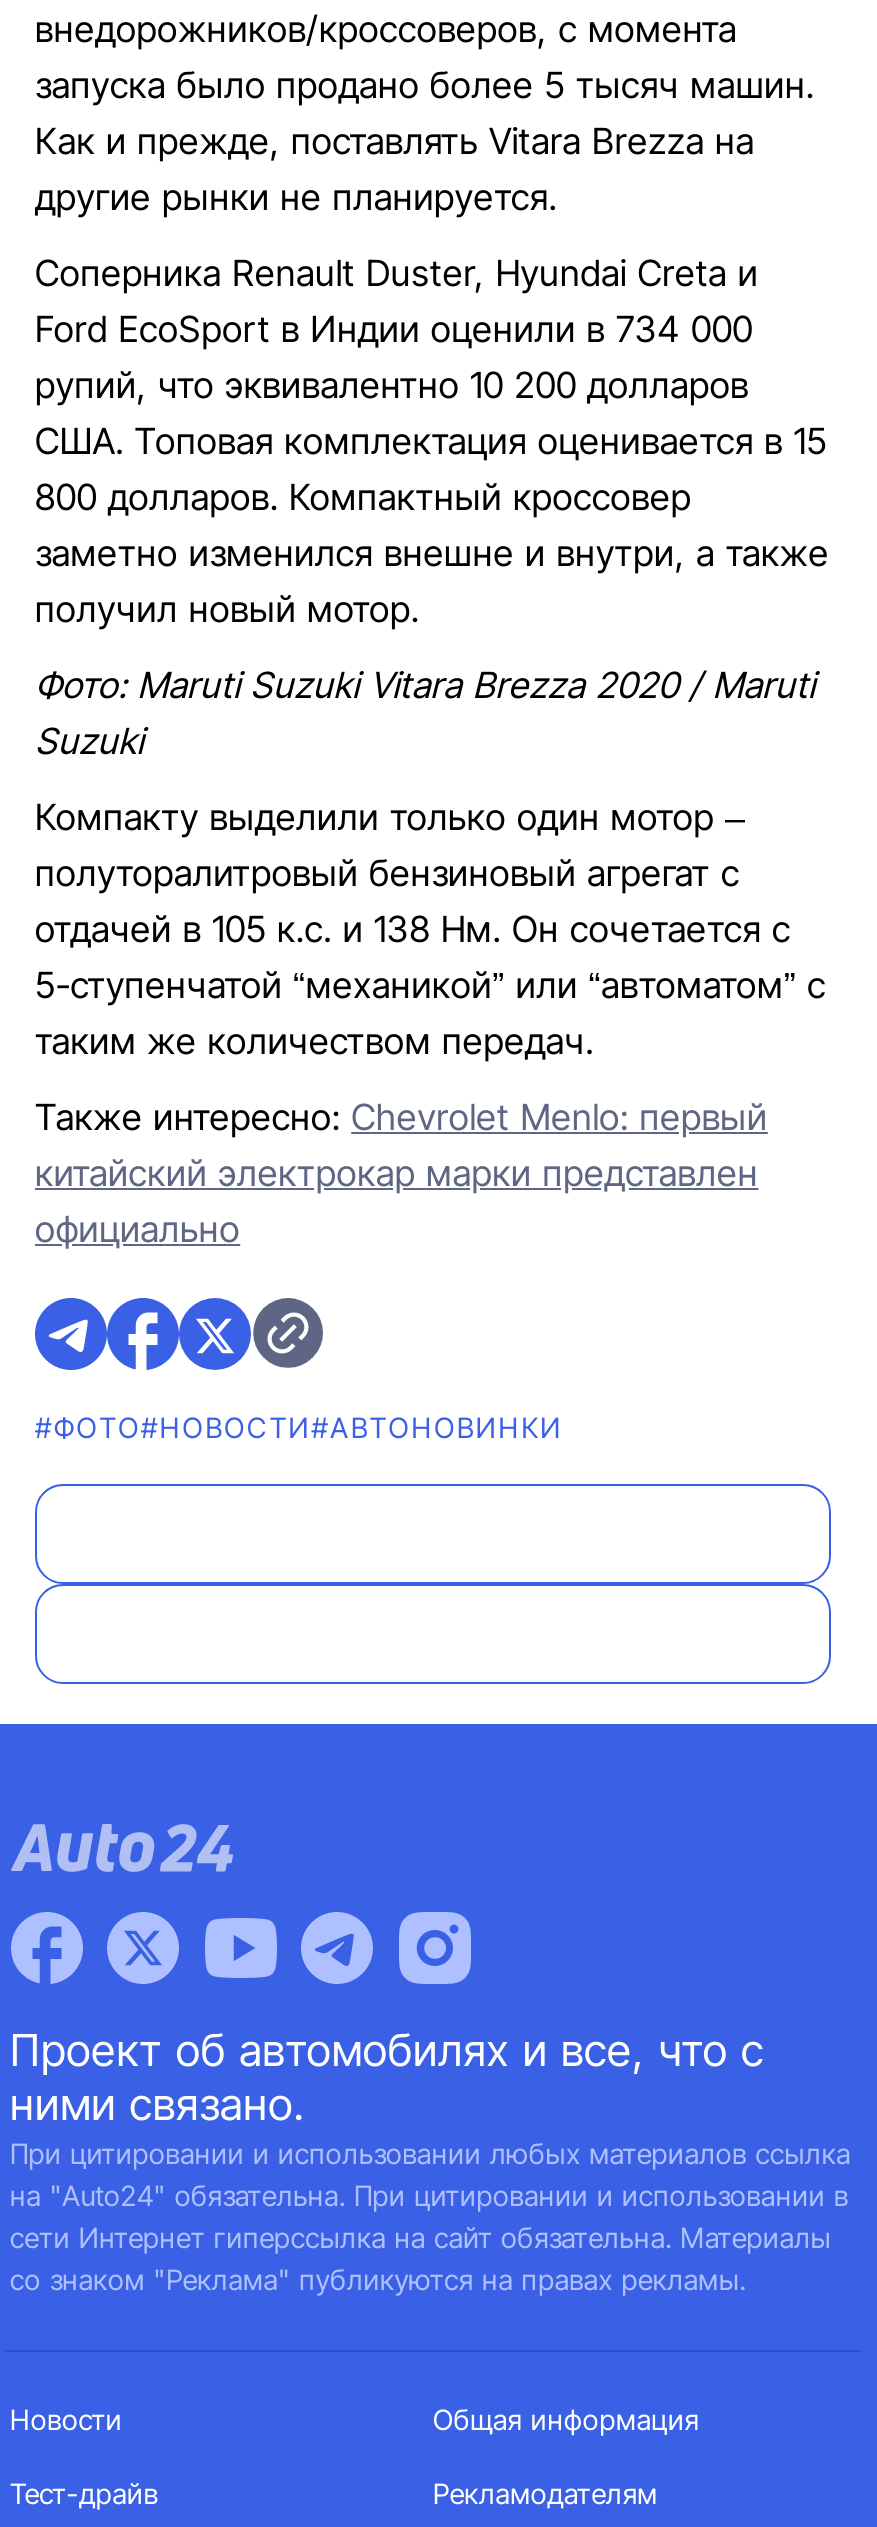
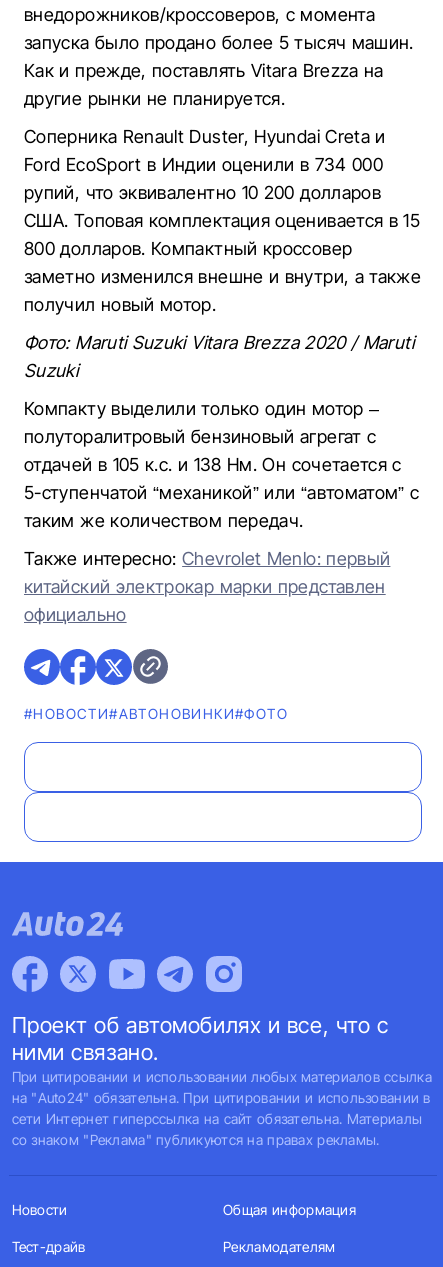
[35,1410,563,1444] #ФОТО#НОВОСТИ#AВТОНОВИНКИ -> [24,705,288,722] #НОВОСТИ#AВТОНОВИНКИ#ФОТО

